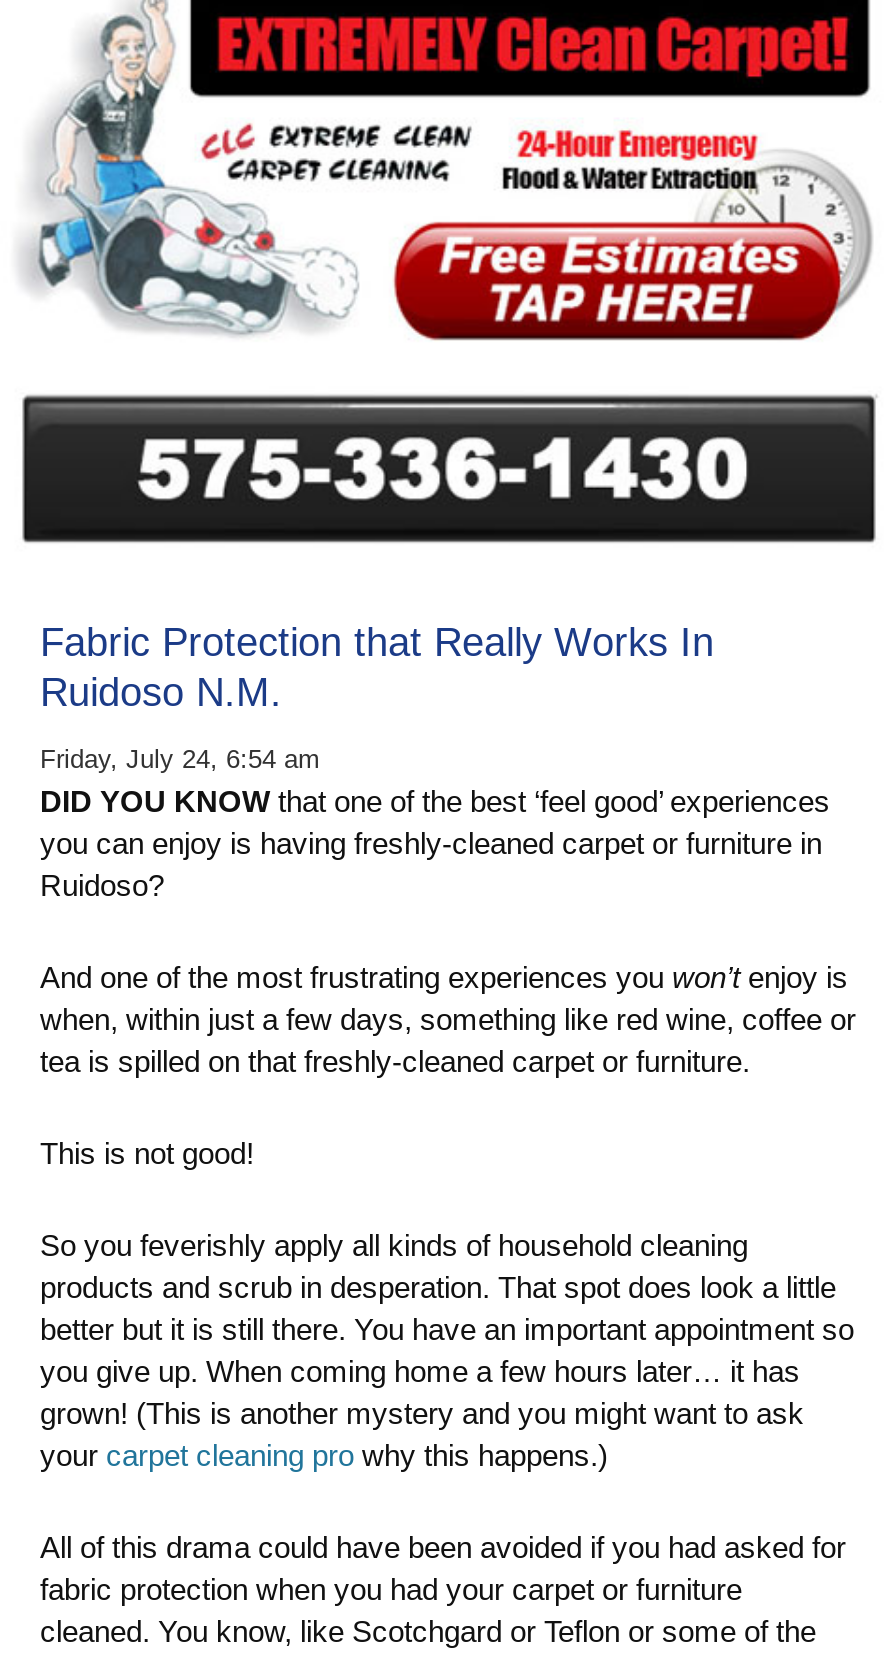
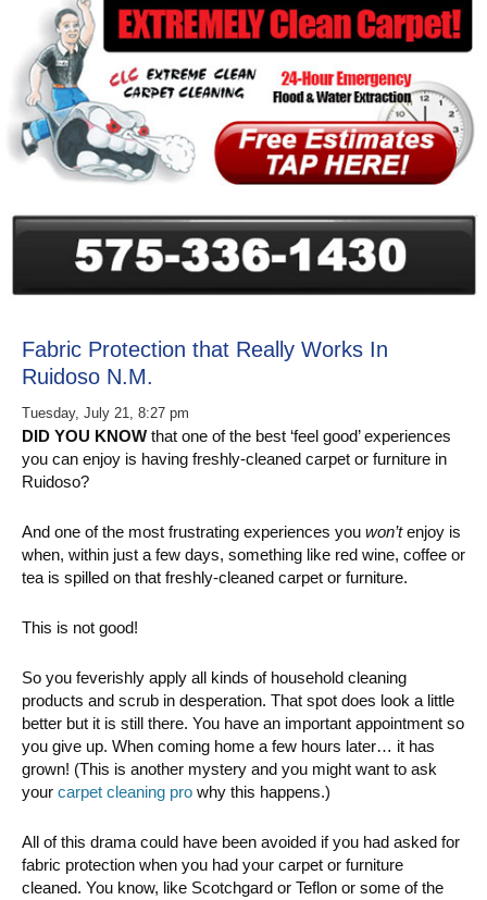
[40,745,320,775] Friday, July 24, 6:54 am -> [22,405,189,421] Tuesday, July 21, 8:27 pm

